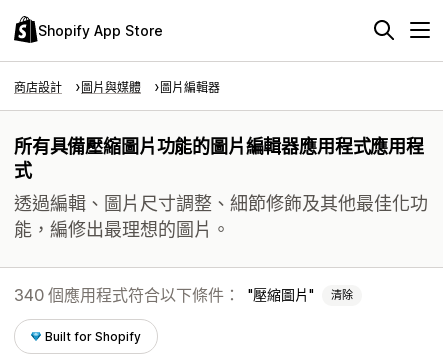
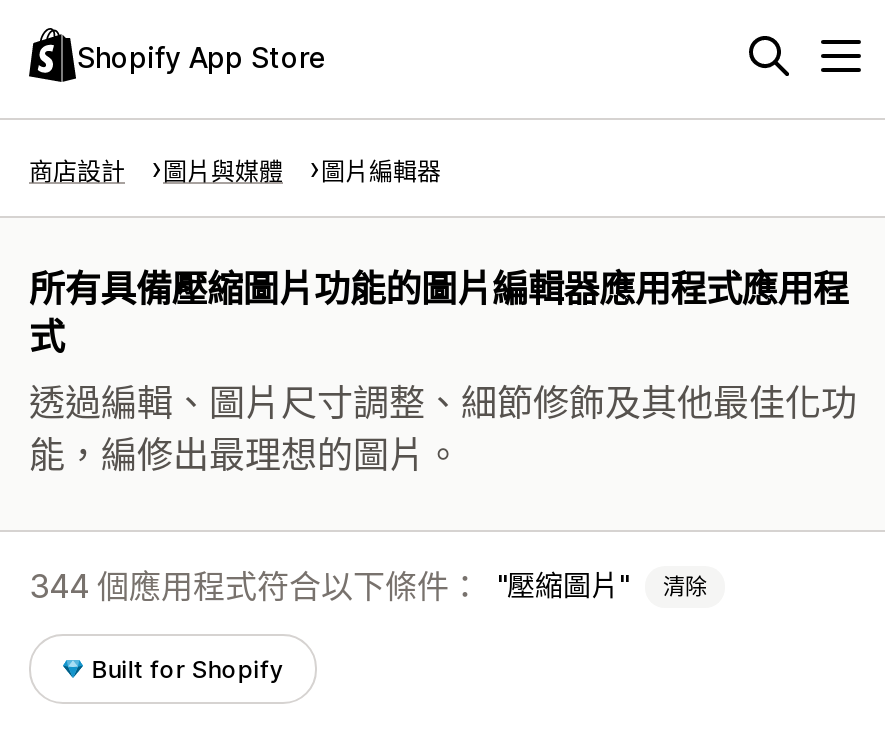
[14,285,240,305] 340 個應用程式符合以下條件： -> [29,566,481,606] 344 個應用程式符合以下條件：

